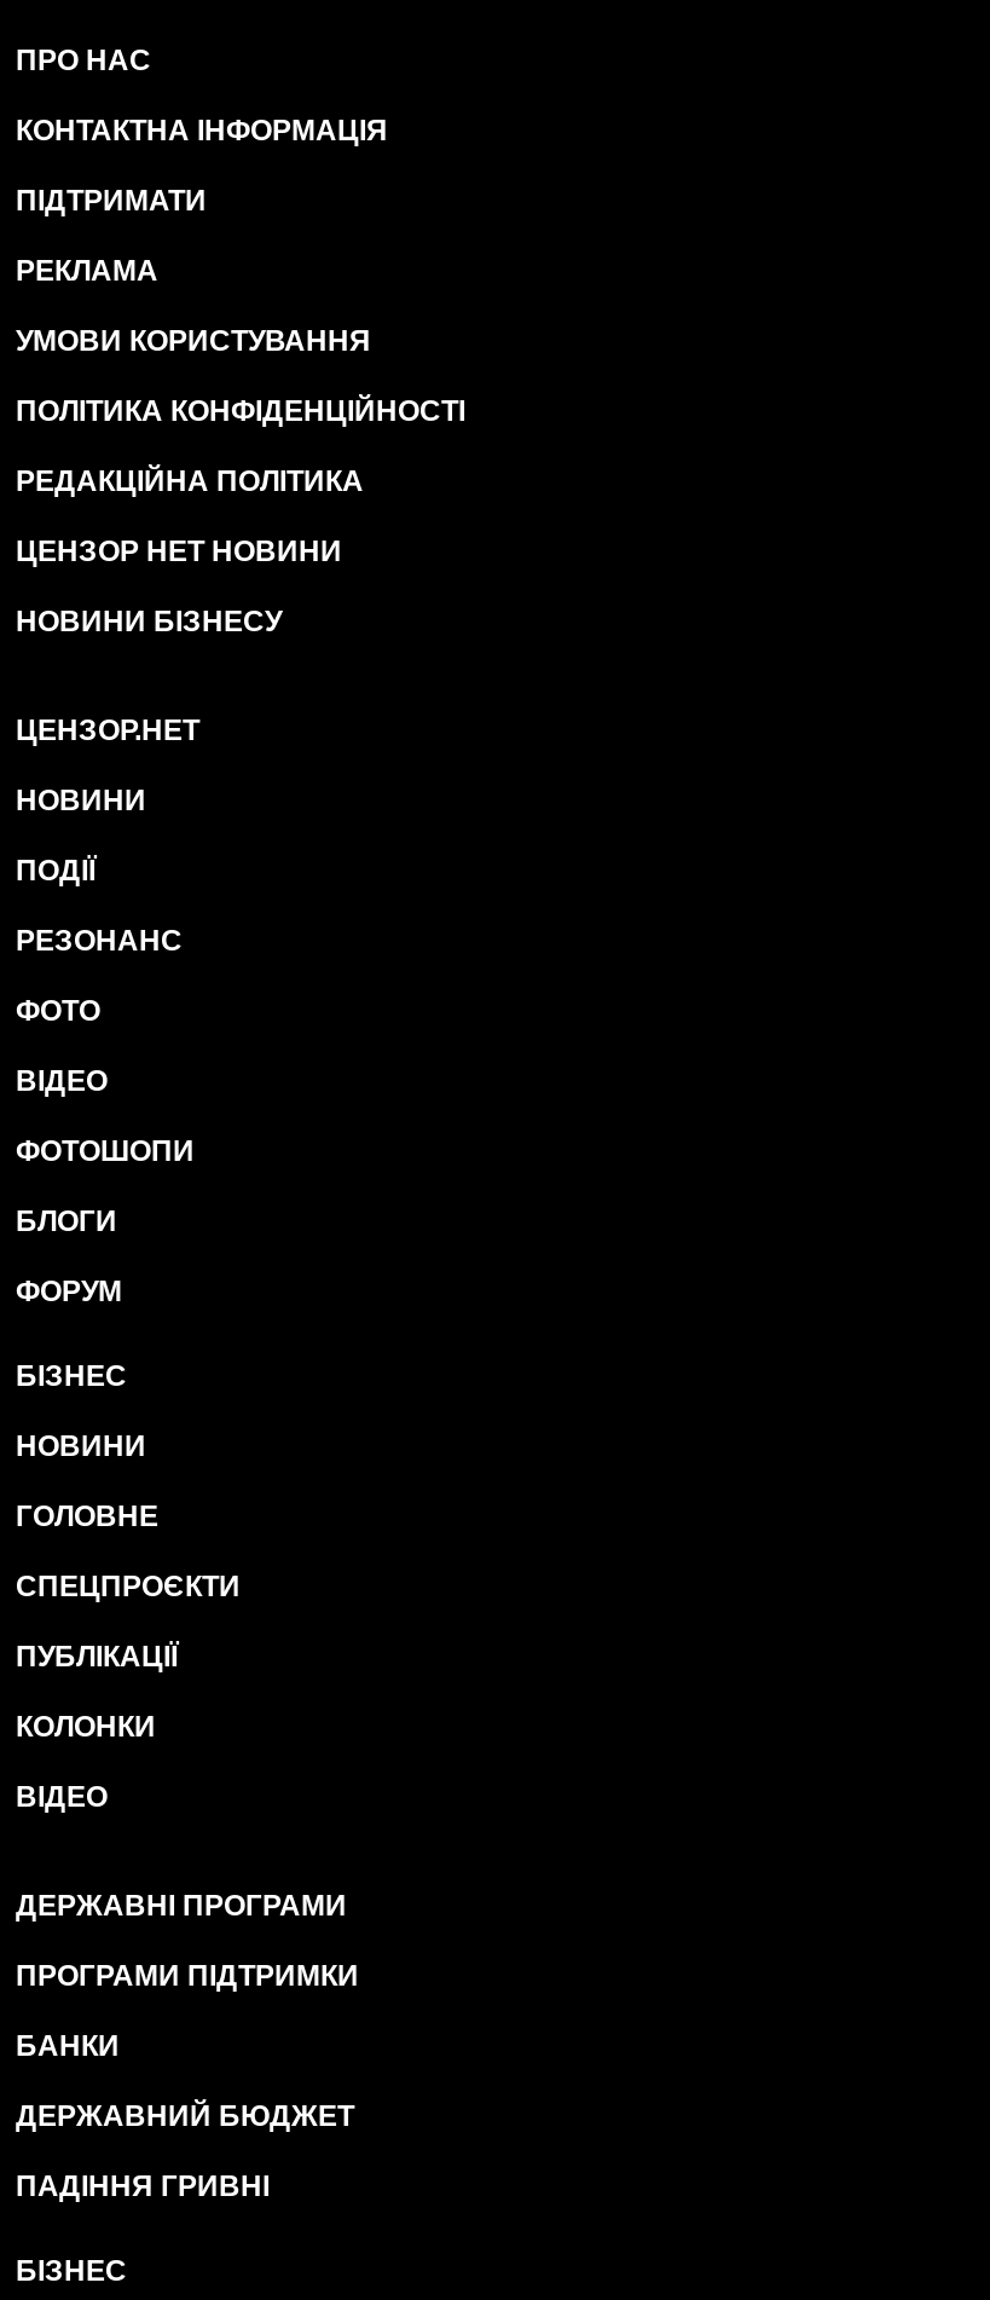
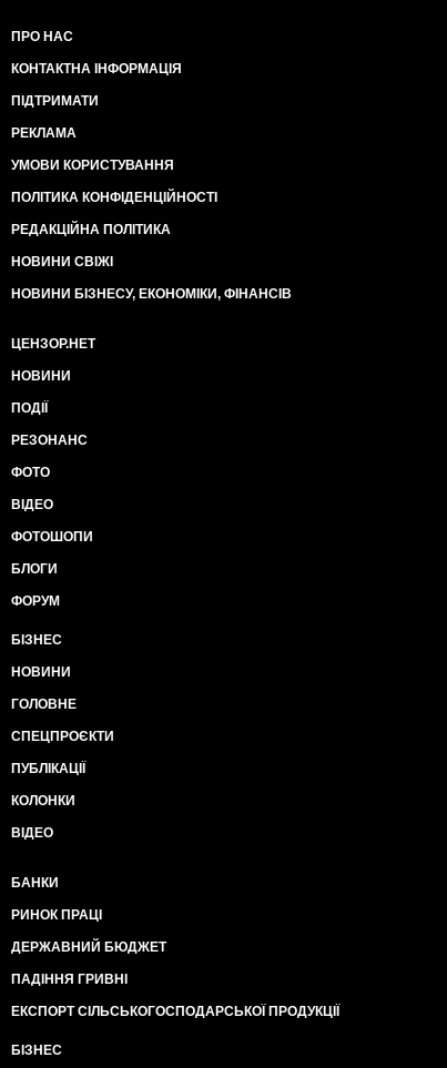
[16,534,342,568] ЦЕНЗОР НЕТ НОВИНИ -> [11,254,113,269] НОВИНИ СВІЖІ
[16,605,282,638] НОВИНИ БІЗНЕСУ -> [11,286,292,302] НОВИНИ БІЗНЕСУ, ЕКОНОМІКИ, ФІНАНСІВ
[16,1889,359,1993] ДЕРЖАВНІ ПРОГРАМИ | ПРОГРАМИ ПІДТРИМКИ -> none
moved [16,2029,120,2063] -> [11,875,59,891]: БАНКИ
none -> [11,907,102,923] РИНОК ПРАЦІ
moved [16,2099,354,2203] -> [11,939,166,987]: ДЕРЖАВНИЙ БЮДЖЕТ | ПАДІННЯ ГРИВНІ
none -> [11,1004,339,1019] ЕКСПОРТ СІЛЬСЬКОГОСПОДАРСЬКОЇ ПРОДУКЦІЇ

